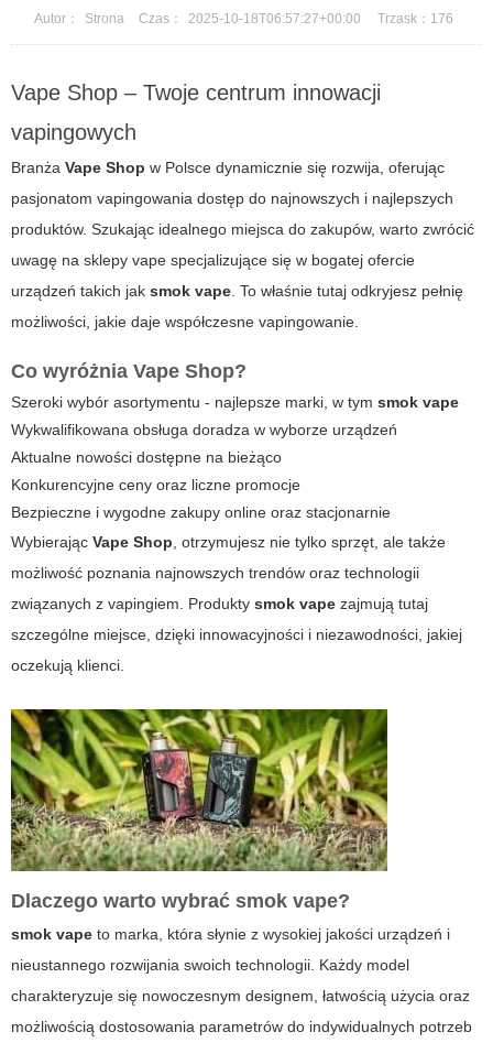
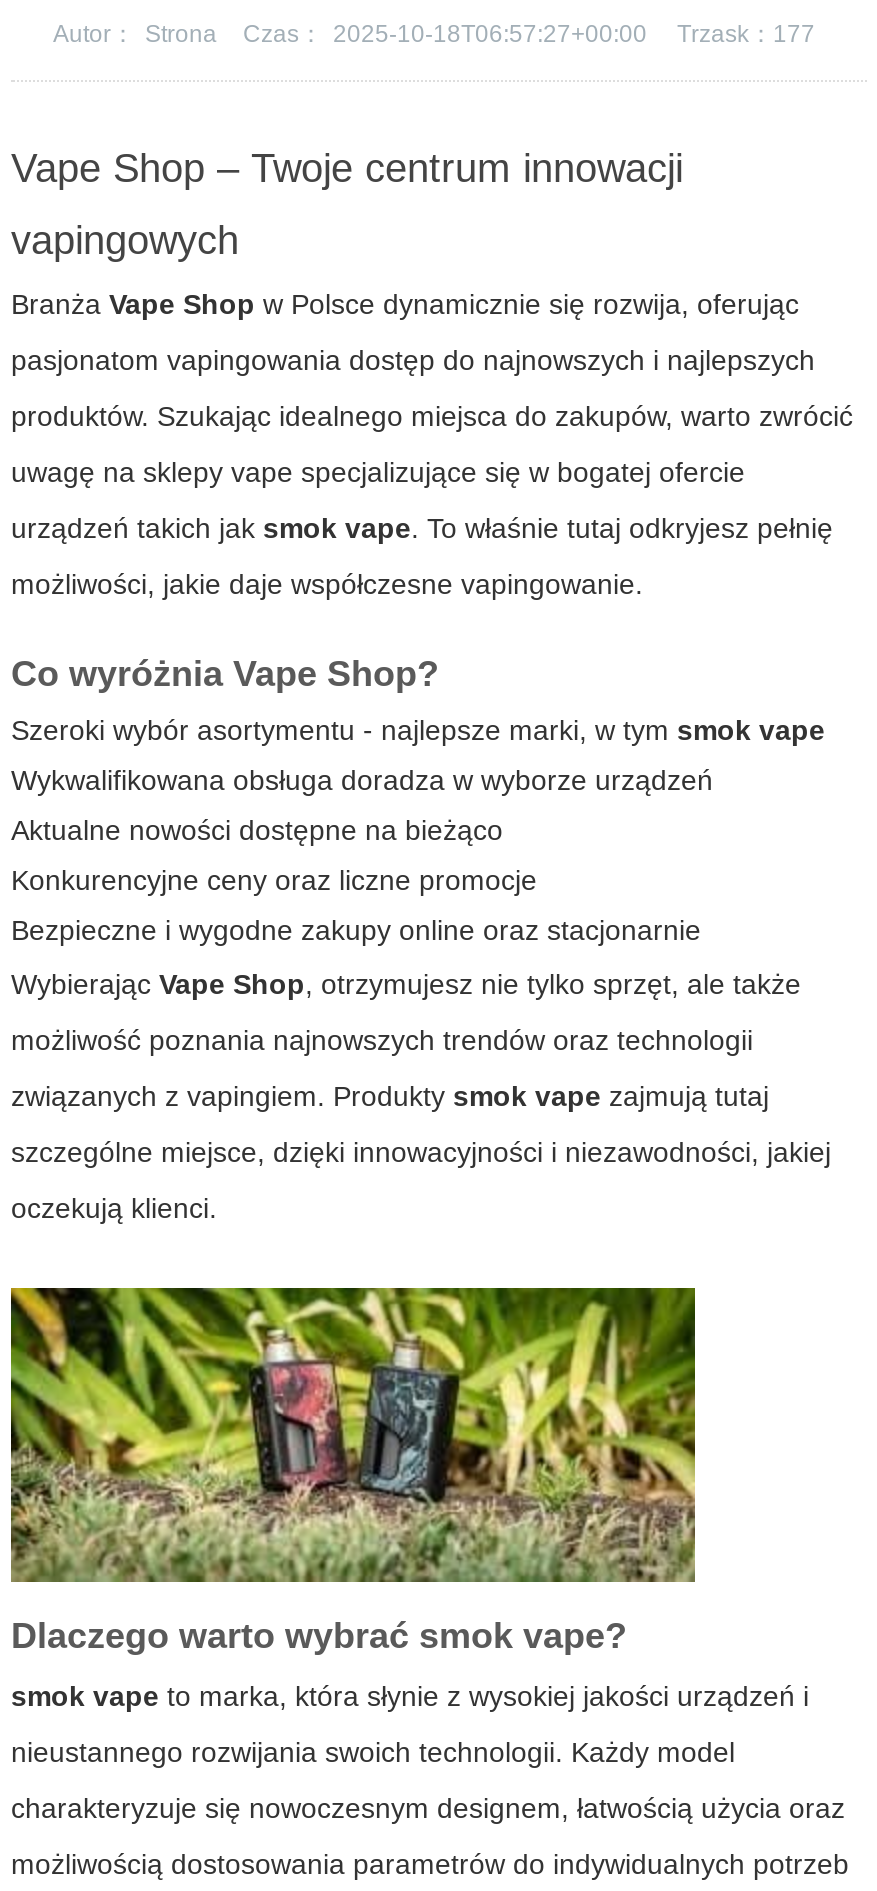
[34,12,453,27] Autor： Strona Czas： 2025-10-18T06:57:27+00:00 Trzask：176 -> [53,21,815,49] Autor： Strona Czas： 2025-10-18T06:57:27+00:00 Trzask：177

